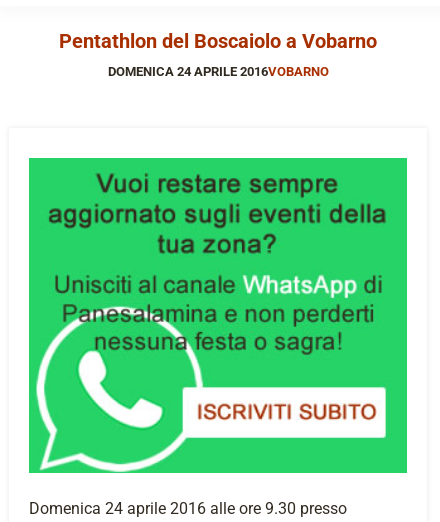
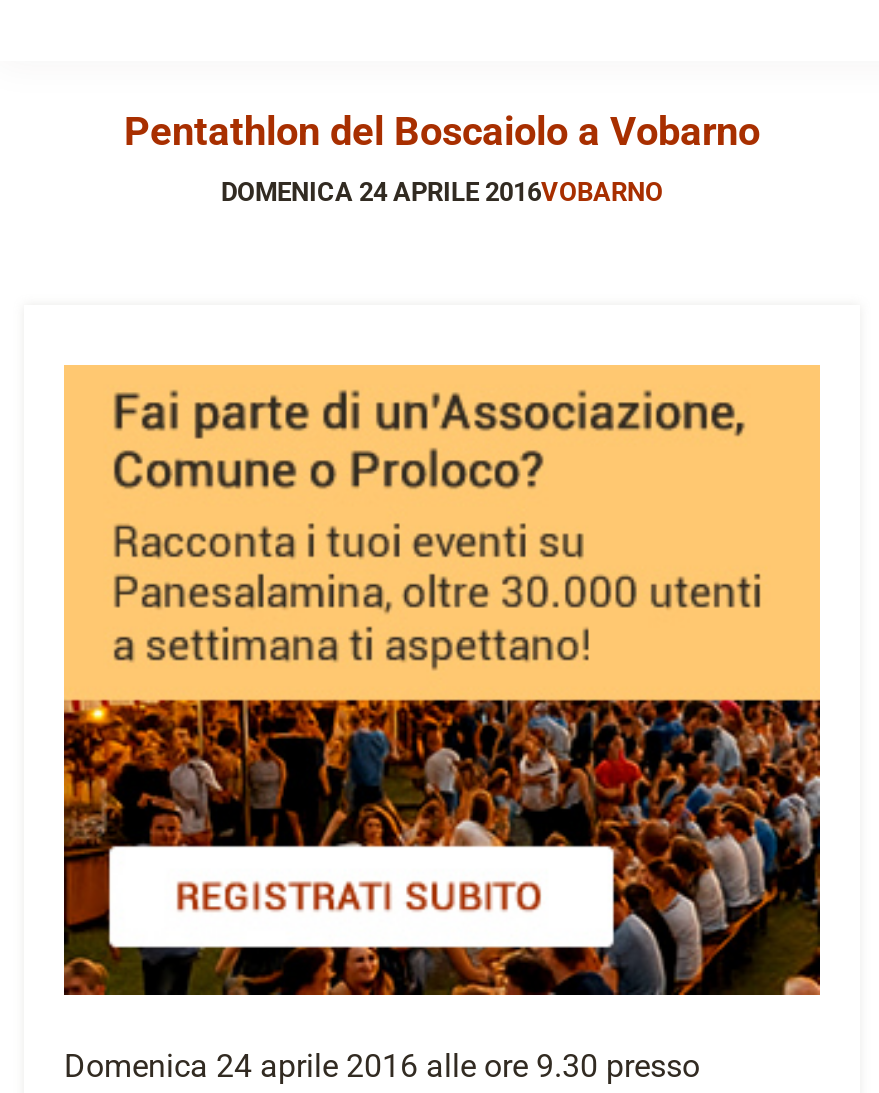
[28,157,408,474] [image] -> [62,363,822,997] [image]

